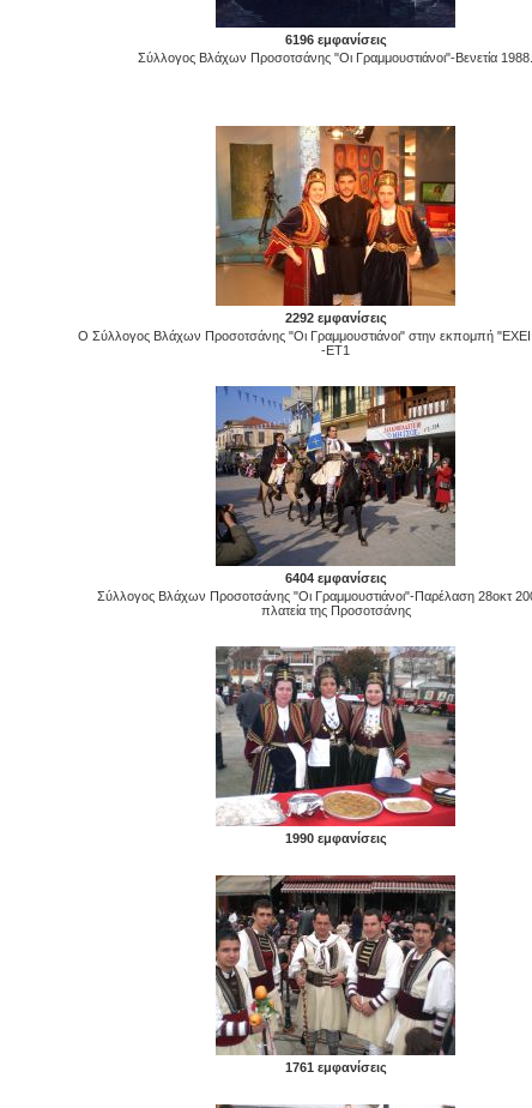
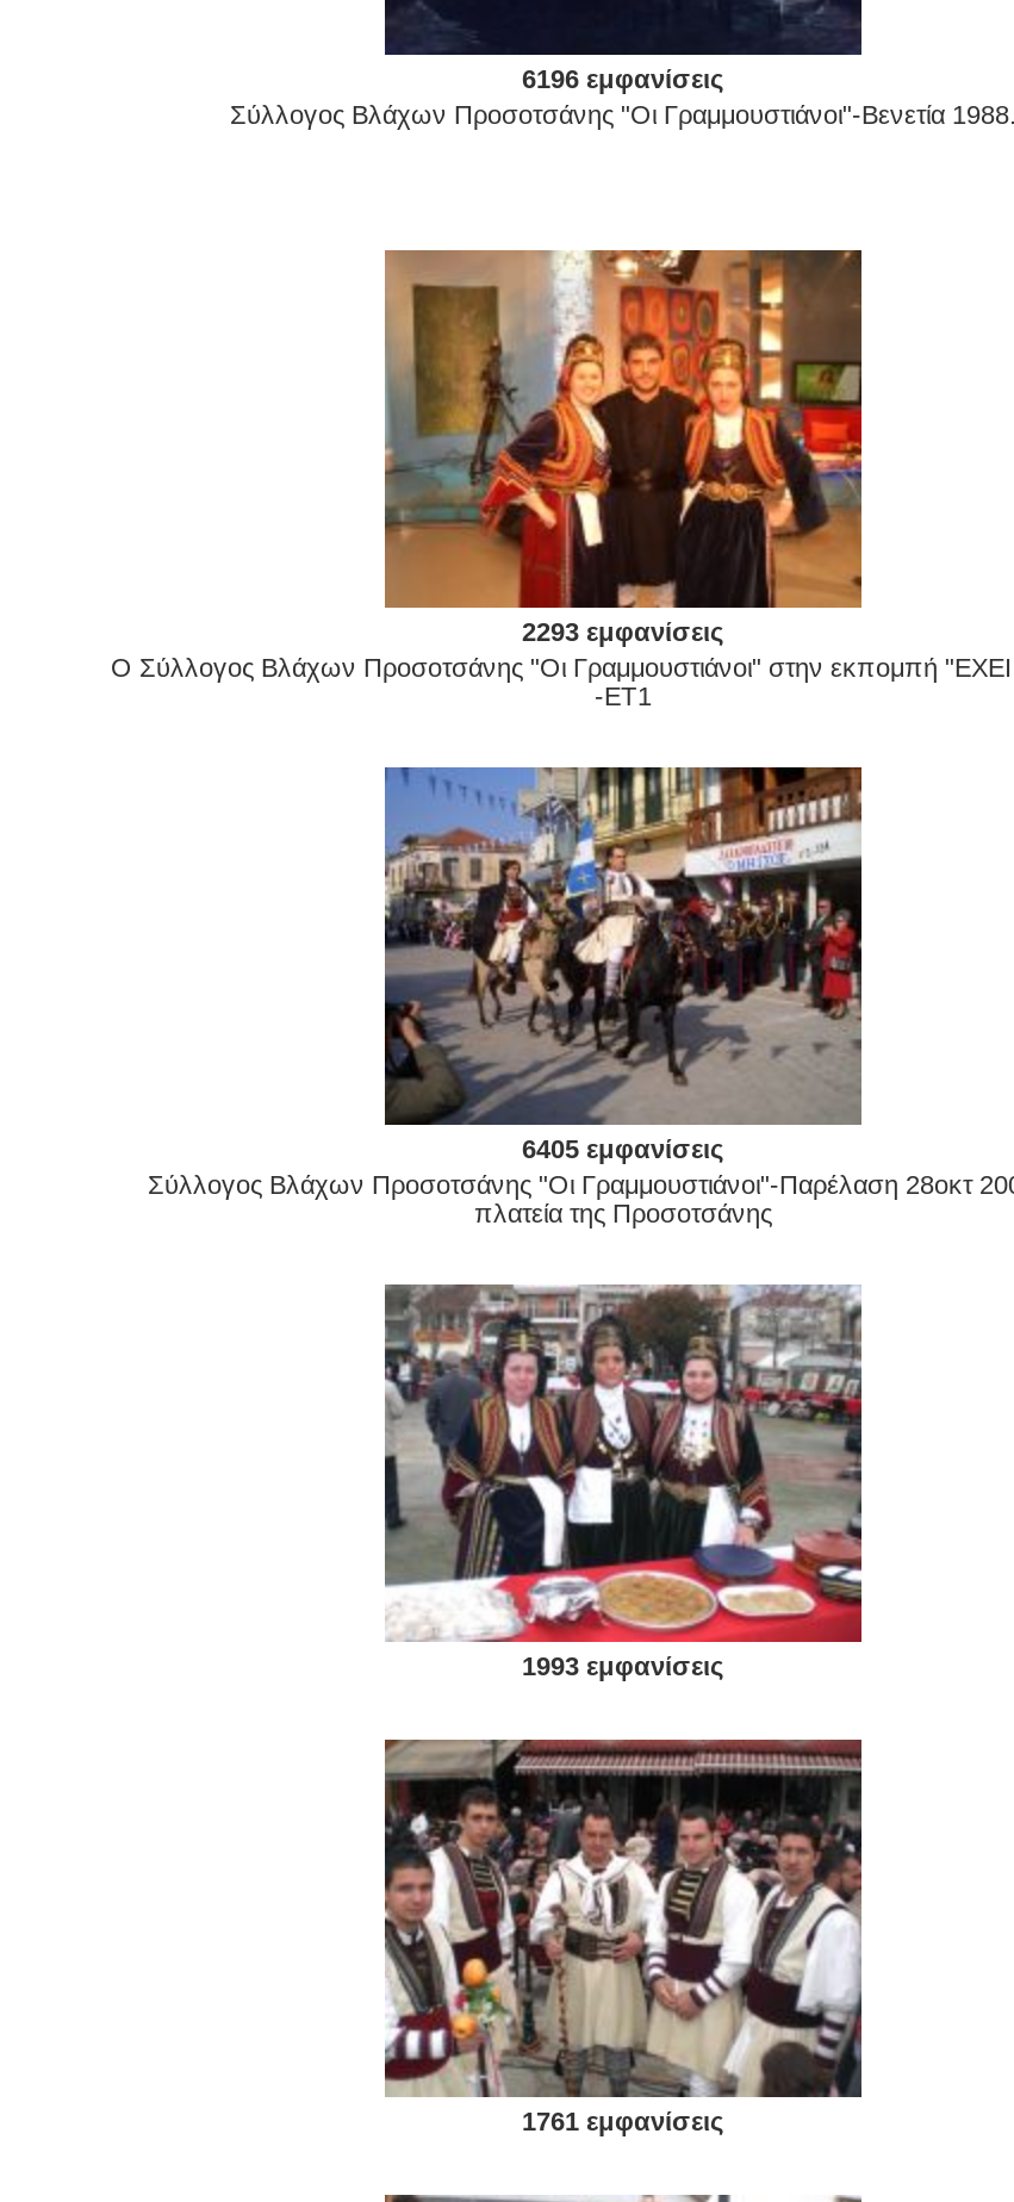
[285,311,386,325] 2292 εμφανίσεις -> [522,617,724,646] 2293 εμφανίσεις
[285,571,386,585] 6404 εμφανίσεις -> [522,1134,724,1163] 6405 εμφανίσεις
[285,831,386,845] 1990 εμφανίσεις -> [522,1651,724,1680] 1993 εμφανίσεις

